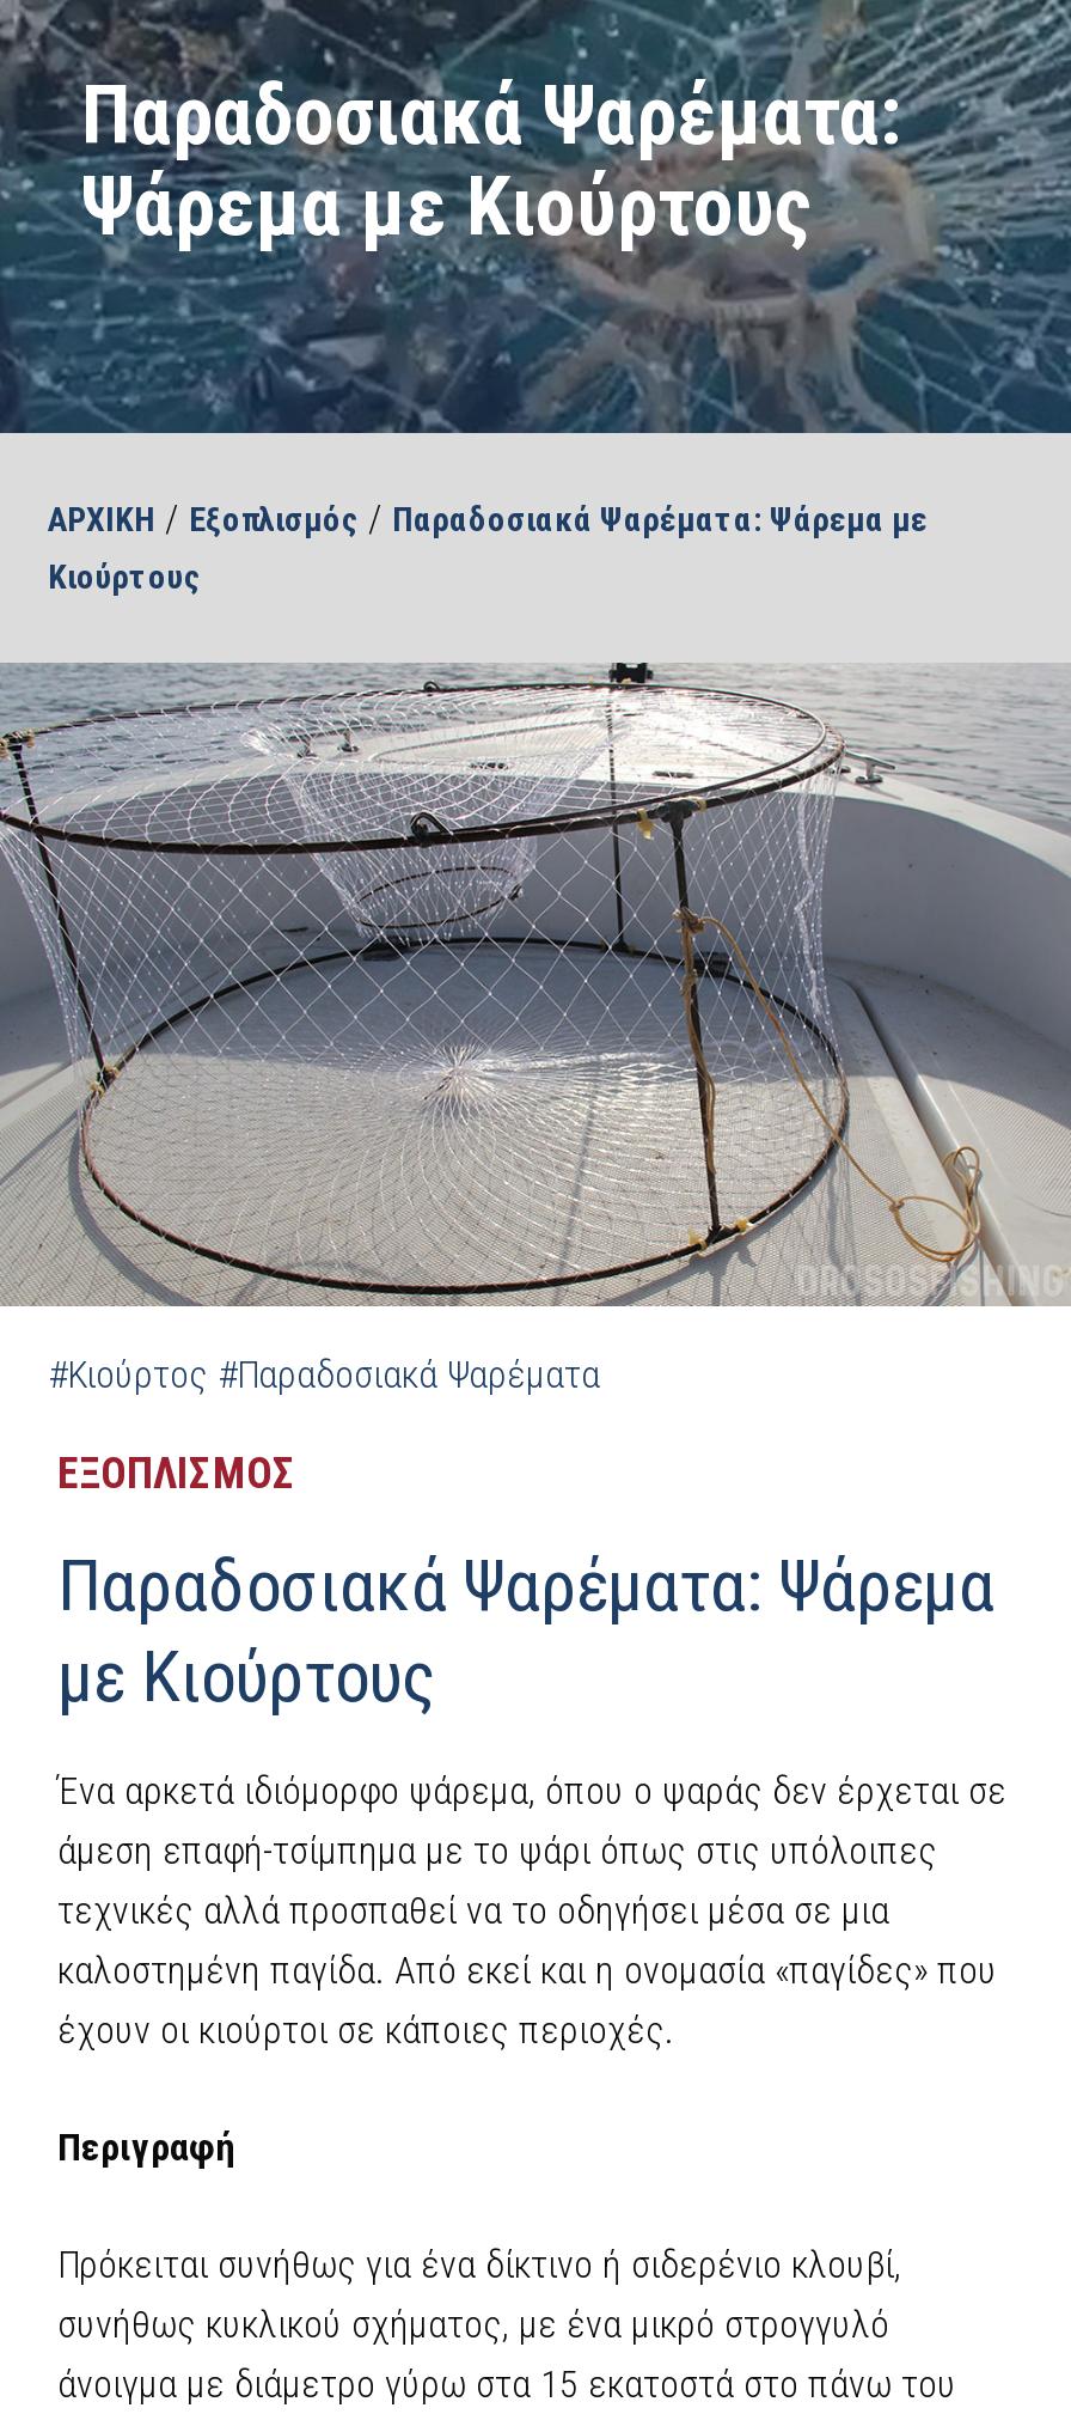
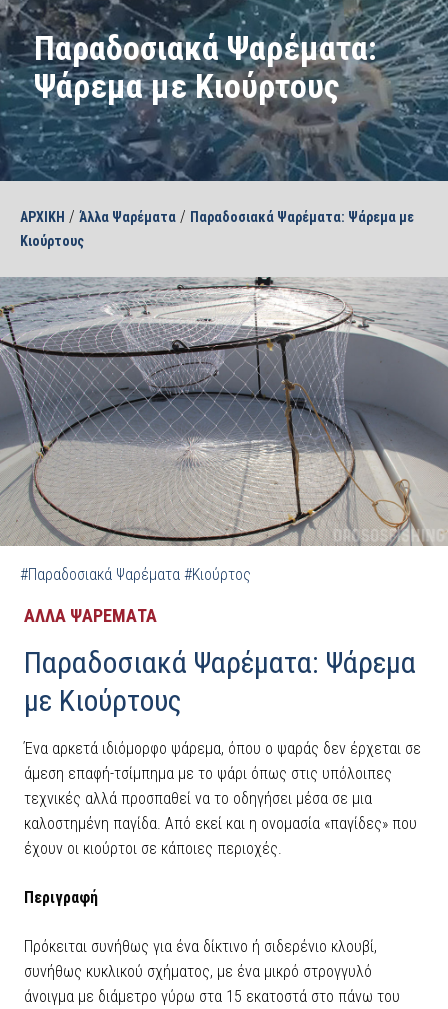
[48,495,928,541] ΑΡΧΙΚΗ / Εξοπλισμός / Παραδοσιακά Ψαρέματα: Ψάρεμα με -> [20,207,414,226] ΑΡΧΙΚΗ / Άλλα Ψαρέματα / Παραδοσιακά Ψαρέματα: Ψάρεμα με
[48,1351,600,1397] #Κιούρτος #Παραδοσιακά Ψαρέματα -> [20,565,251,584] #Παραδοσιακά Ψαρέματα #Κιούρτος
[57,1447,296,1497] ΕΞΟΠΛΙΣΜΟΣ -> [24,605,157,626] ΑΛΛΑ ΨΑΡΕΜΑΤΑ

